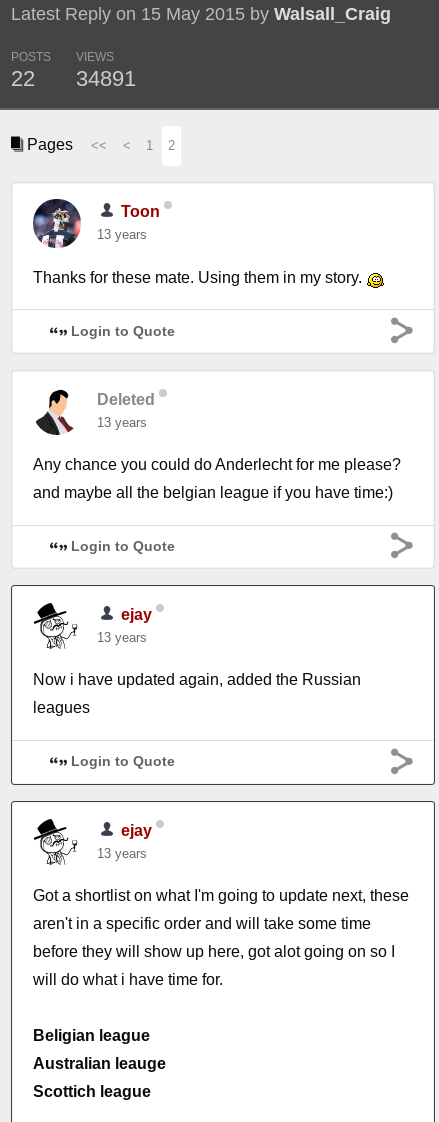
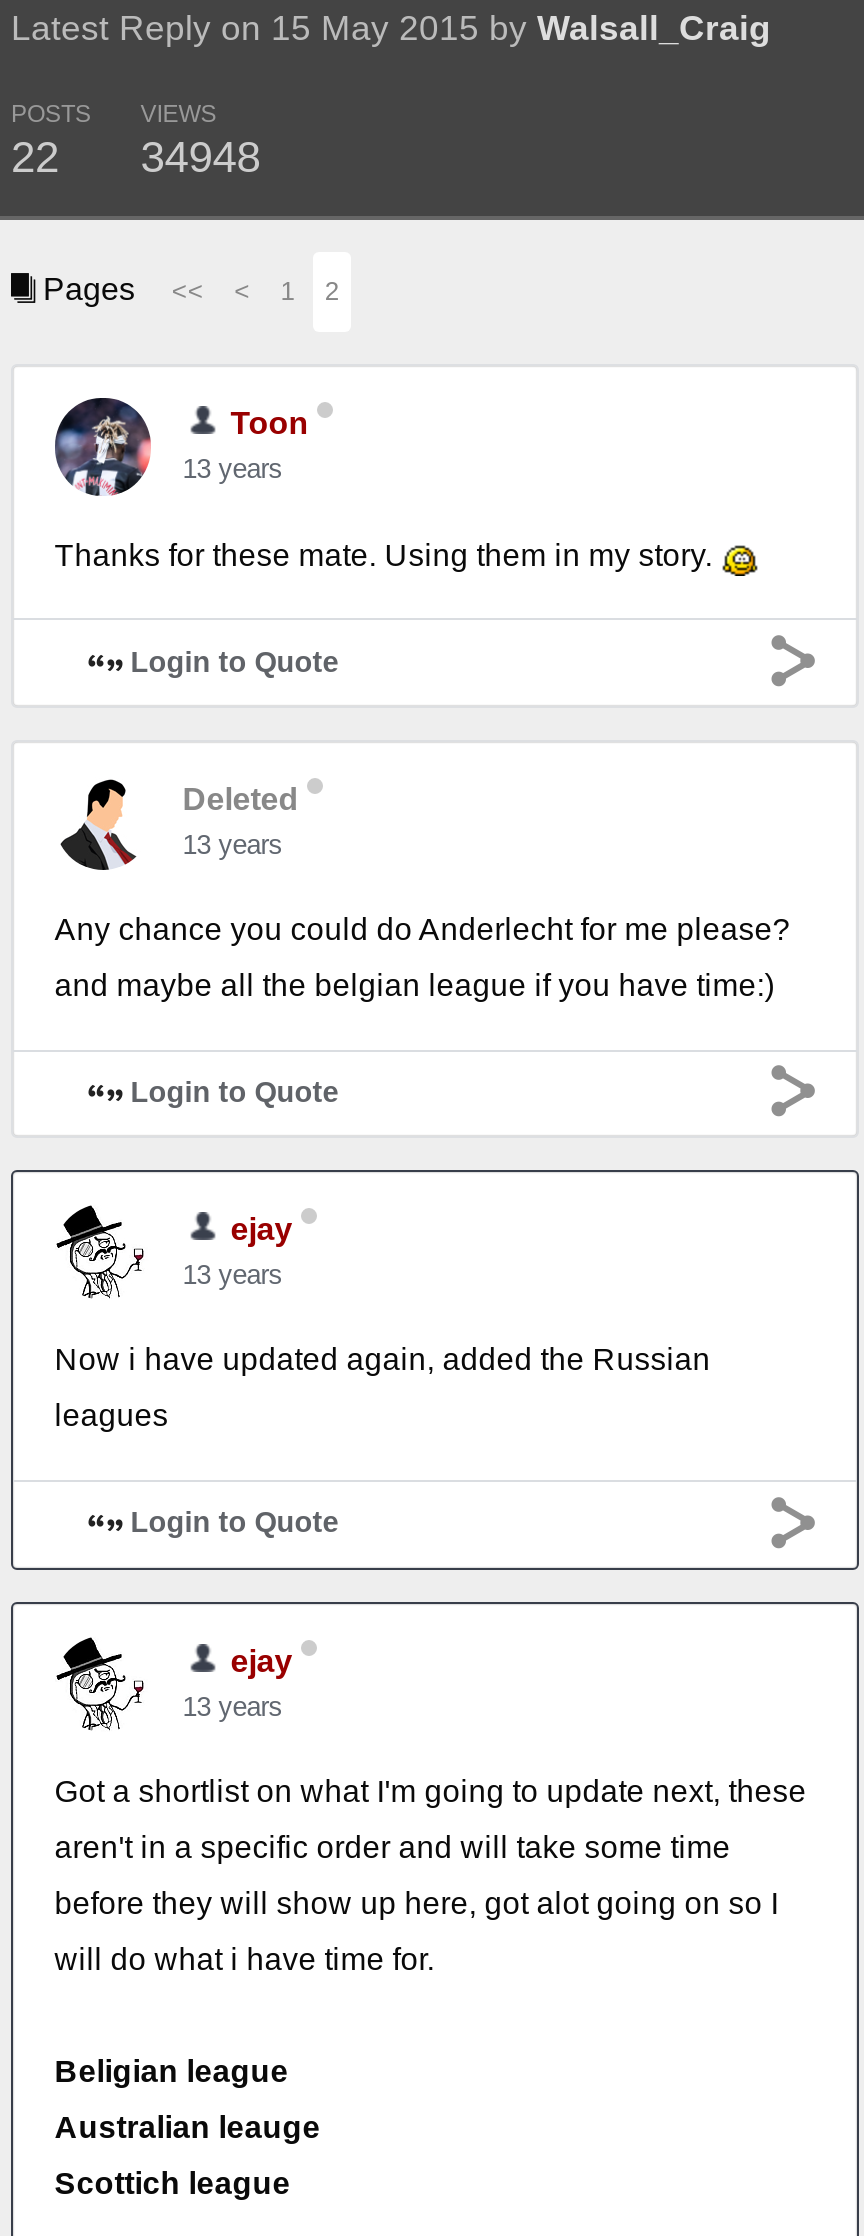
[11,66,136,91] 22 34891 -> [11,132,261,182] 22 34948

